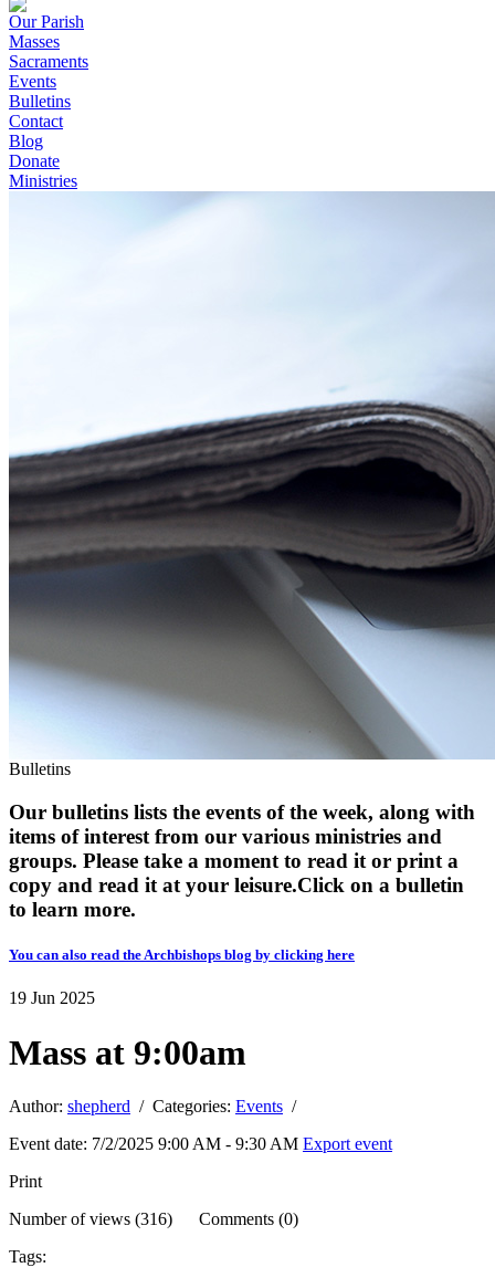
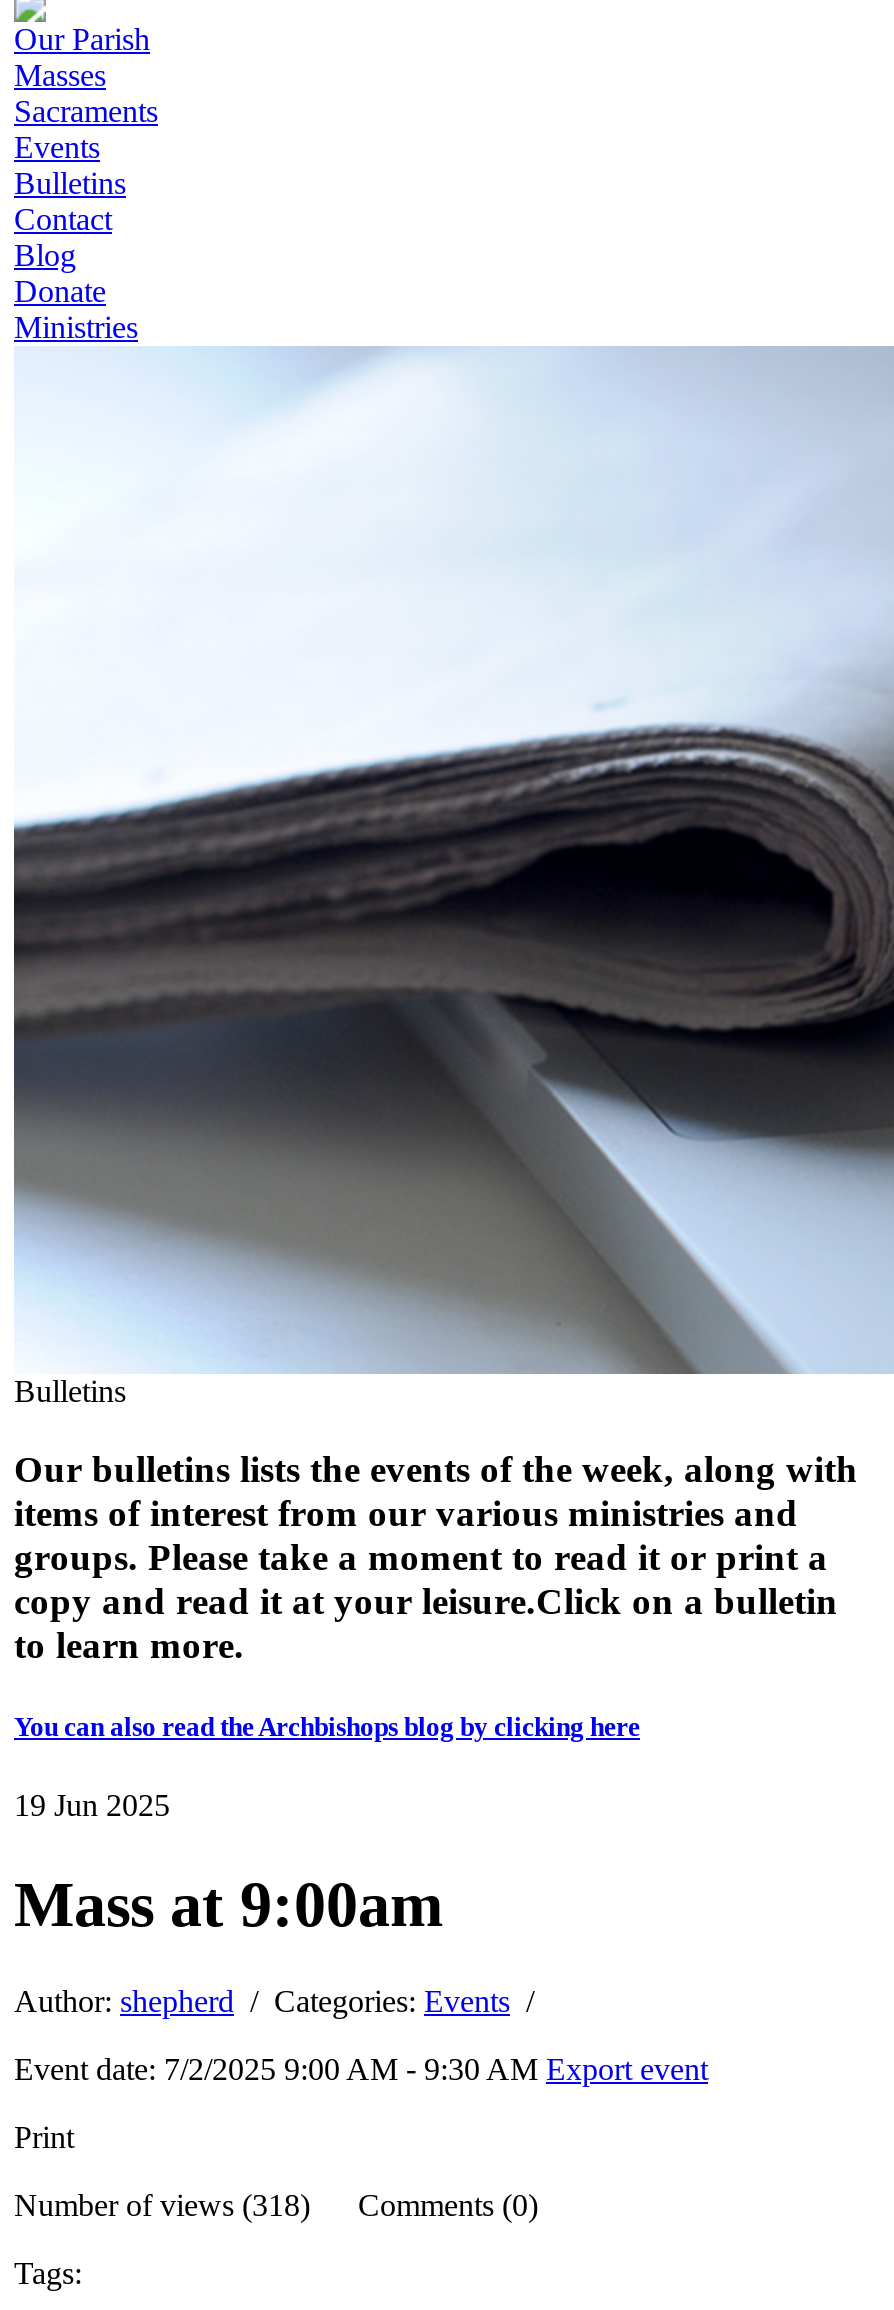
[9,1209,298,1228] Number of views (316) Comments (0) -> [14,2188,538,2222] Number of views (318) Comments (0)

